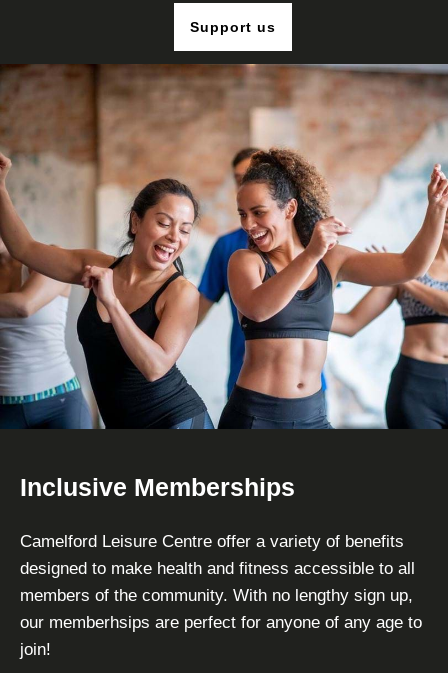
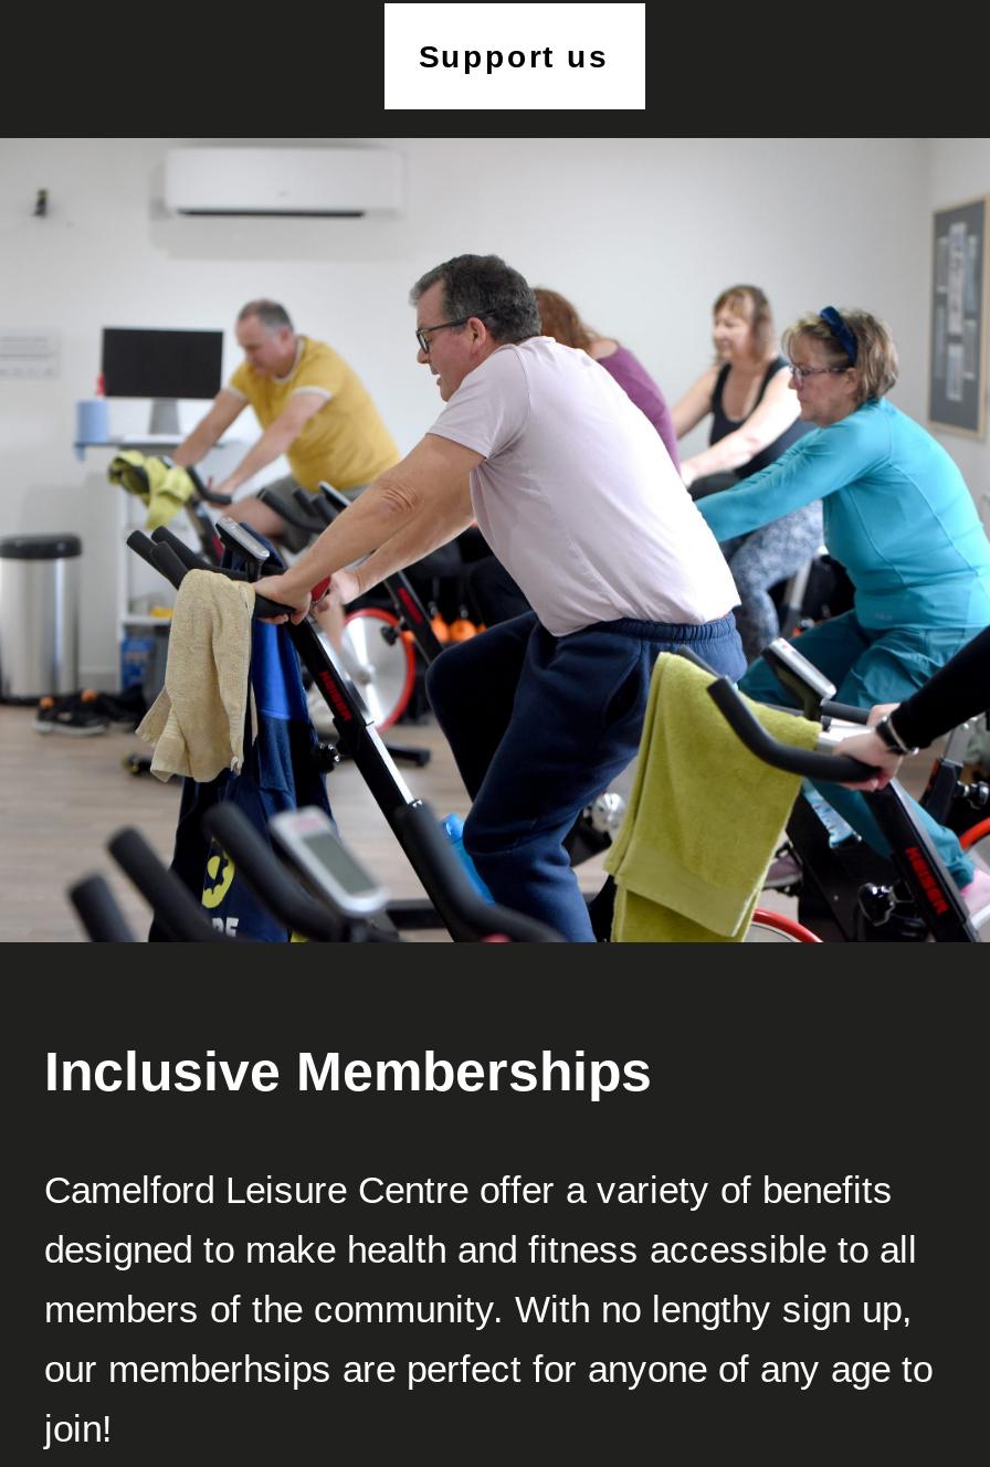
[3,64,445,430] [image] -> [7,137,983,943] [image]

